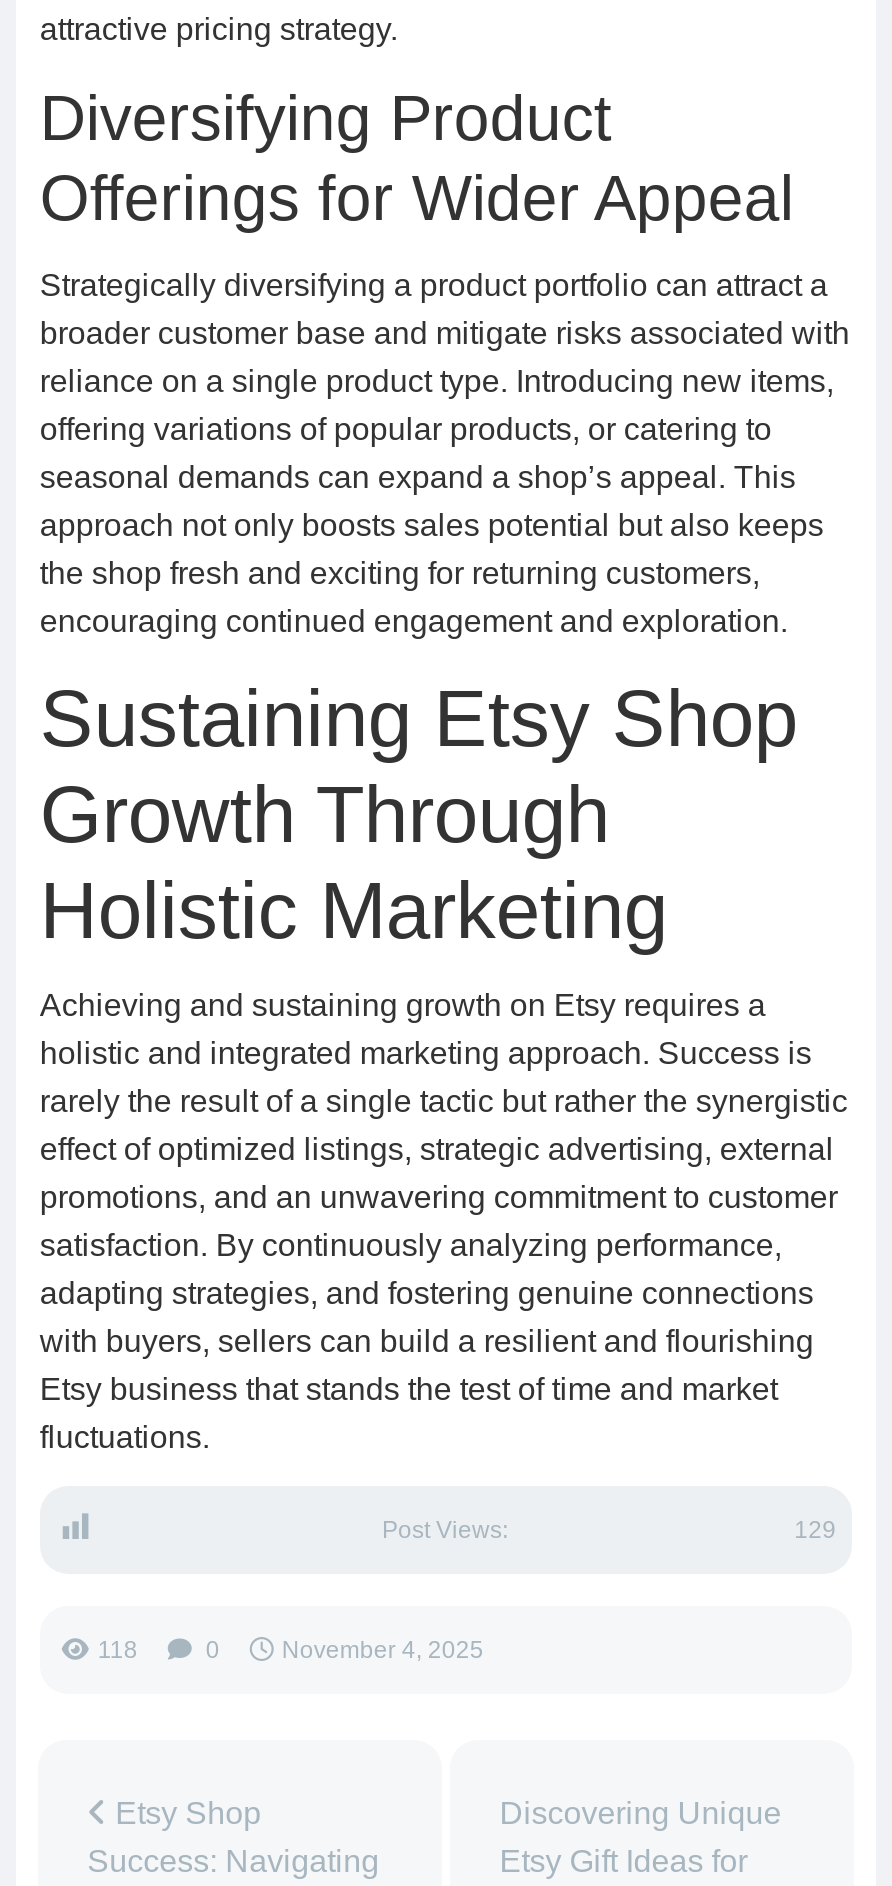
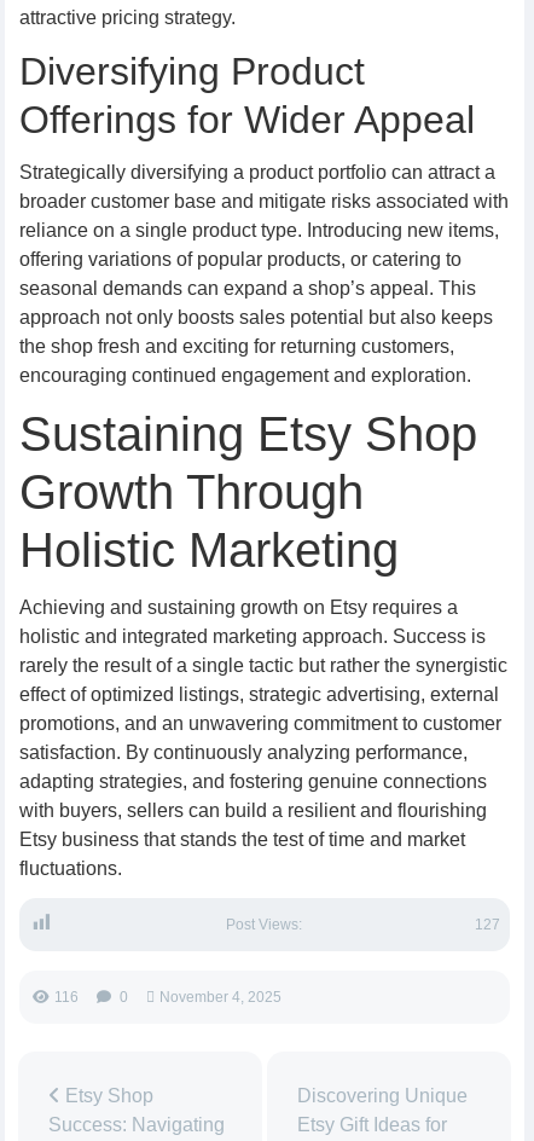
[794,1516,836,1544] 129 -> [475,916,500,933] 127
[98,1636,138,1664] 118 -> [54,989,78,1006] 116

